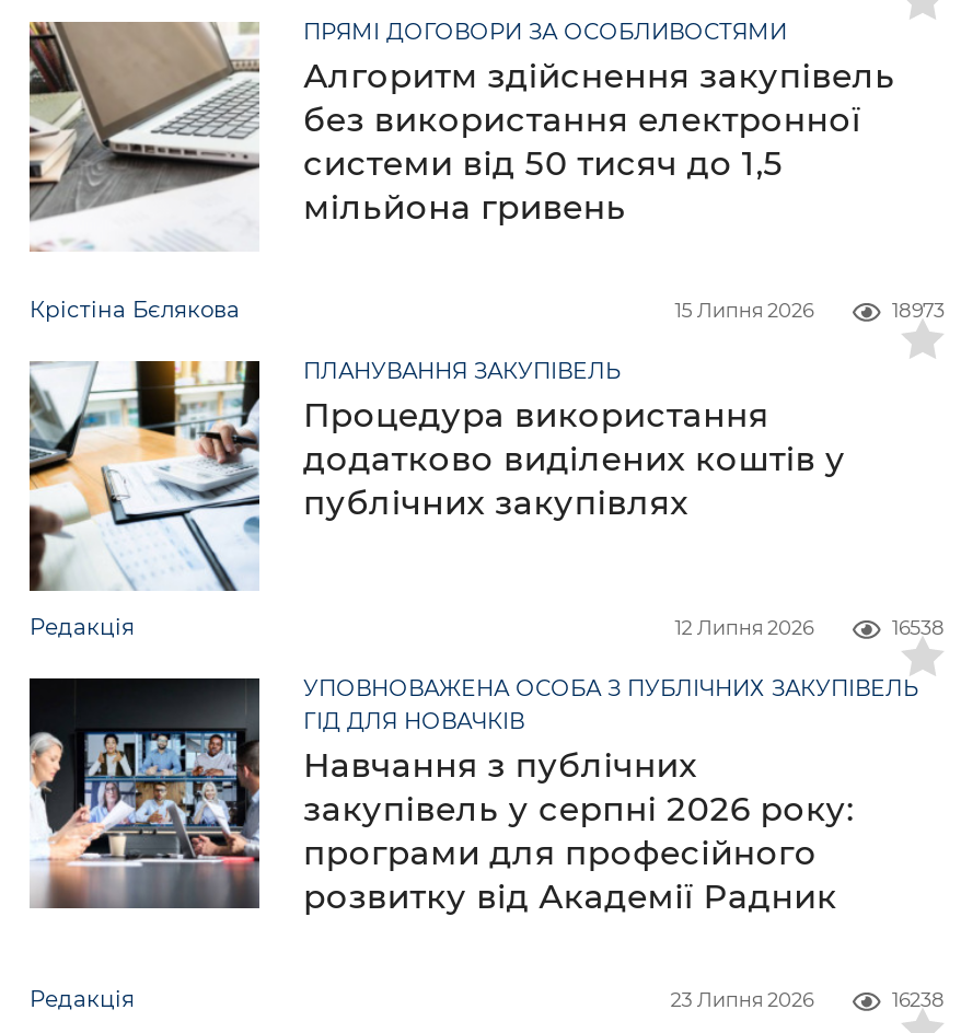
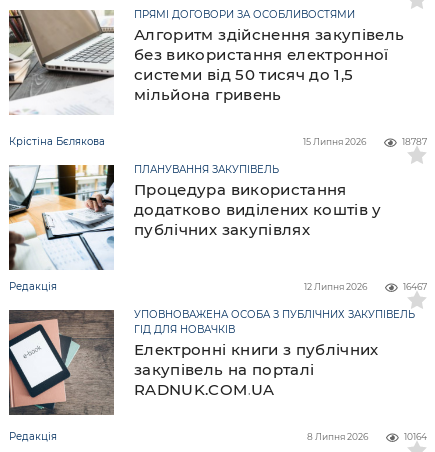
[892,298,945,322] 18973 -> [402,136,427,147] 18787
[892,615,945,639] 16538 -> [403,281,427,292] 16467
[27,676,854,917] [image] | Навчання з публічних | закупівель у серпні 2026 року: | програми для професійного | розвитку від Академії Радник -> [8,309,379,415] [image] | Електронні книги з публічних | закупівель на порталі | RADNUK.COM.UA
[671,987,813,1011] 23 Липня 2026 -> [307,431,368,442] 8 Липня 2026
[892,987,945,1011] 16238 -> [404,431,427,442] 10164

